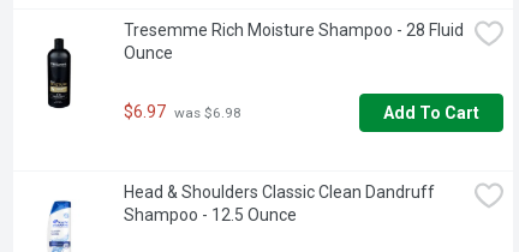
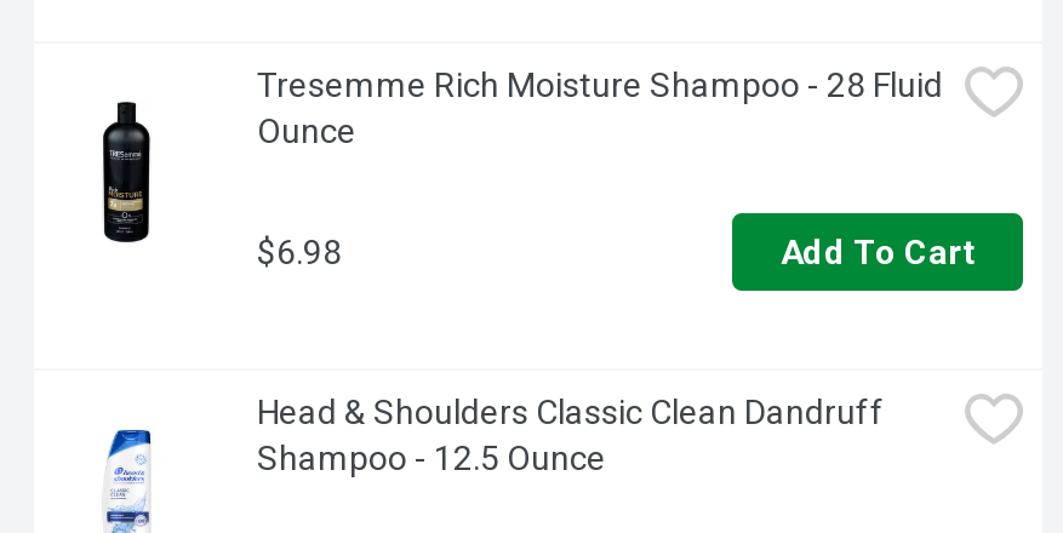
[124,102,241,121] $6.97 was $6.98 -> [257,232,342,271] $6.98

